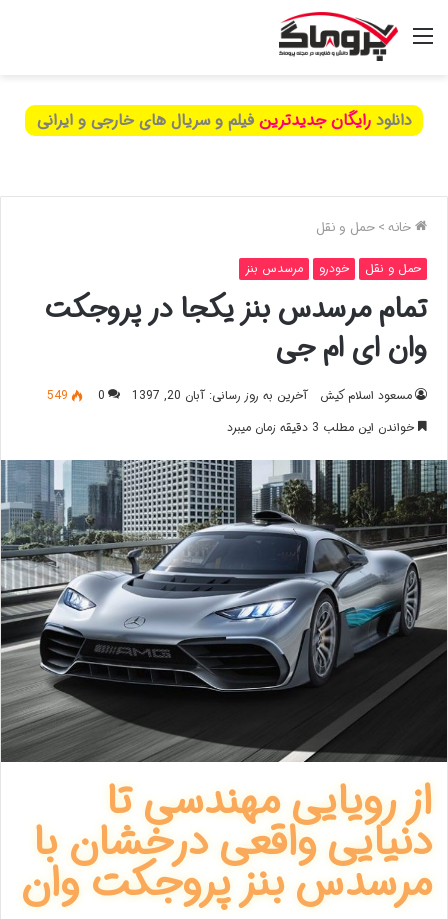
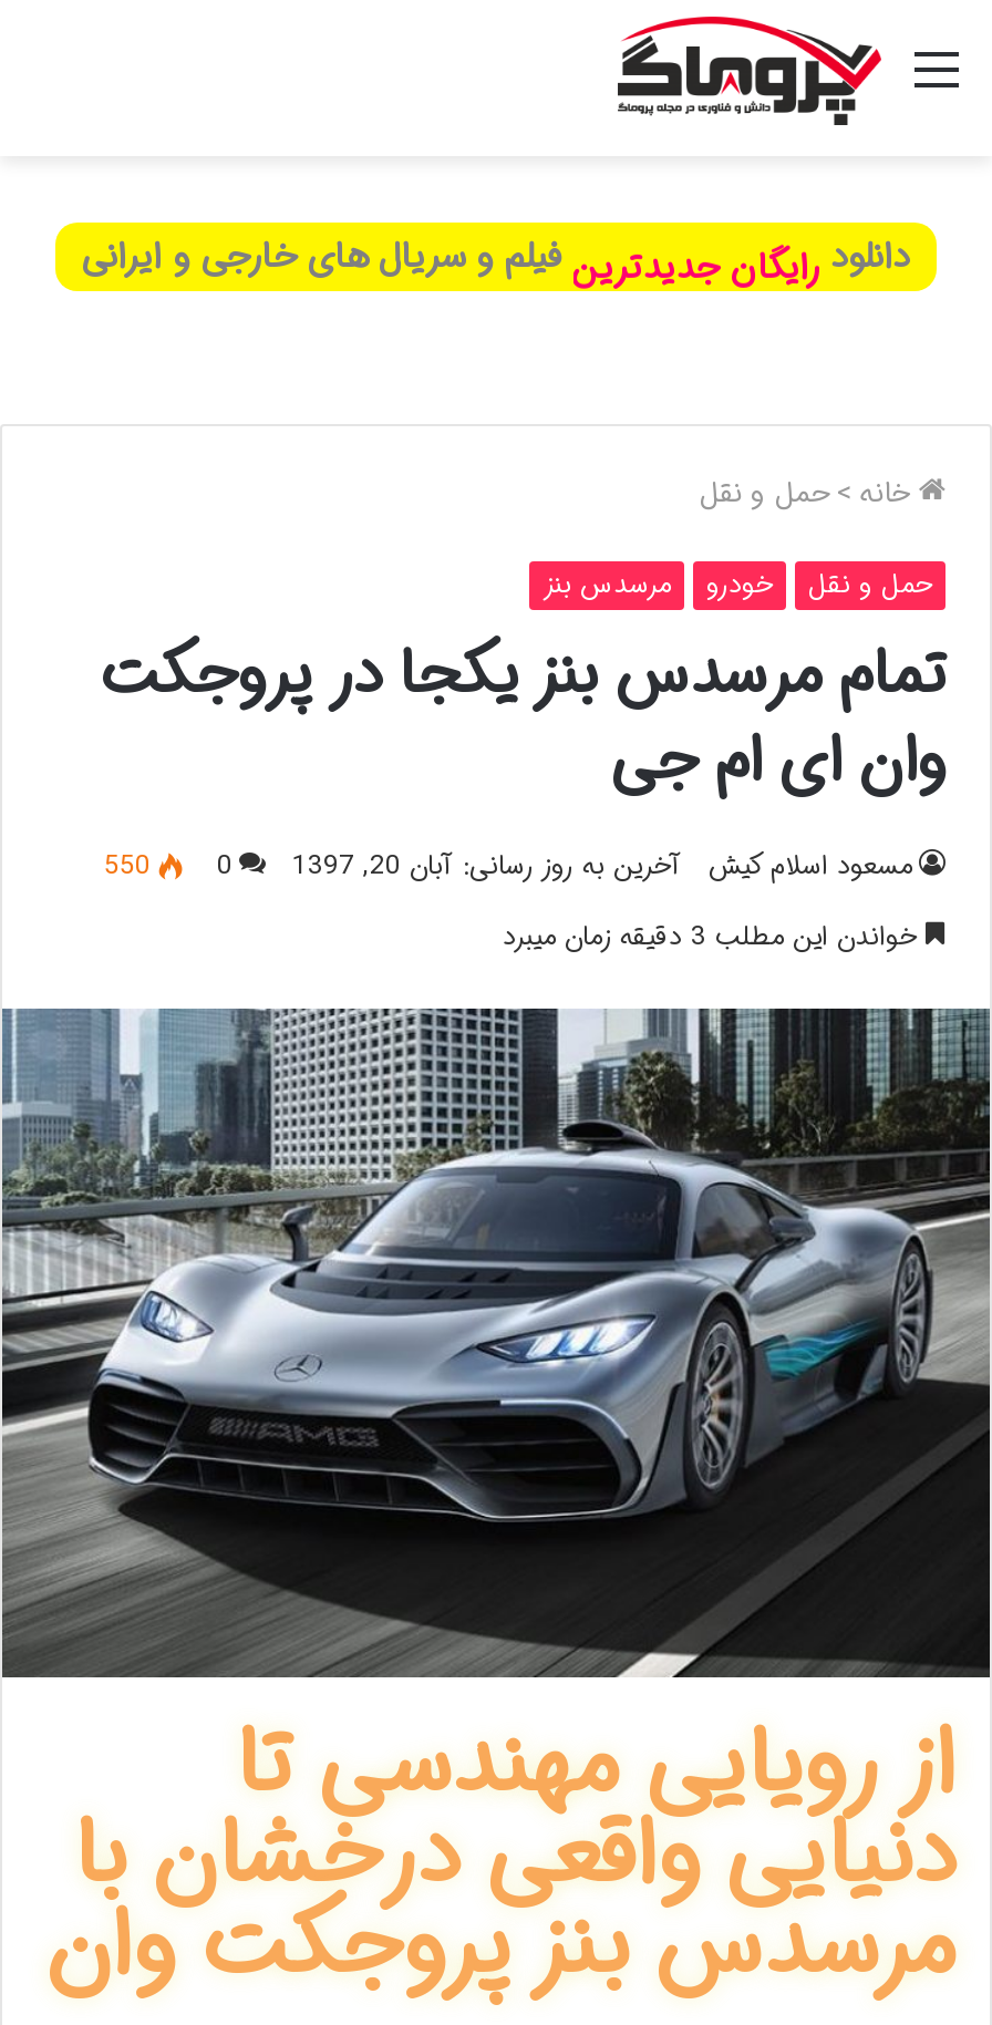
[36,108,411,133] دانلود رایگان جدیدترین فیلم و سریال های خارجی و ایرانی -> [106,230,886,285] دانلود رایگان بهترین فیلم و سریال های خارجی و ایرانی
[47,386,105,405] 549 0 -> [104,846,232,888] 550 0

